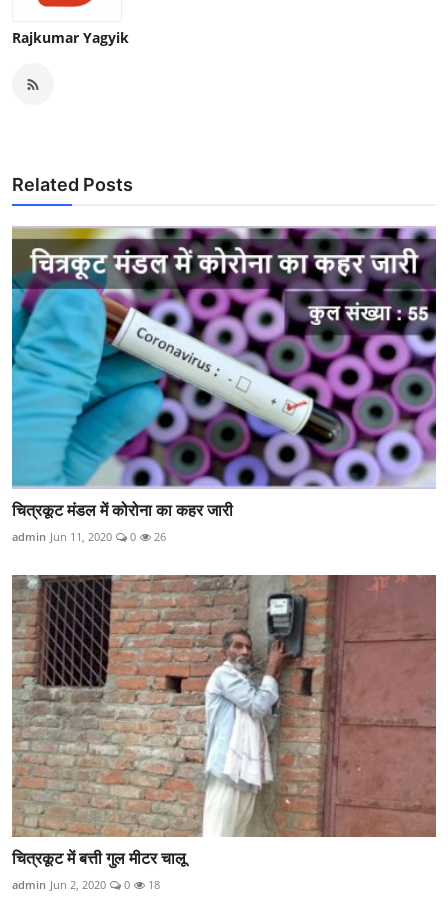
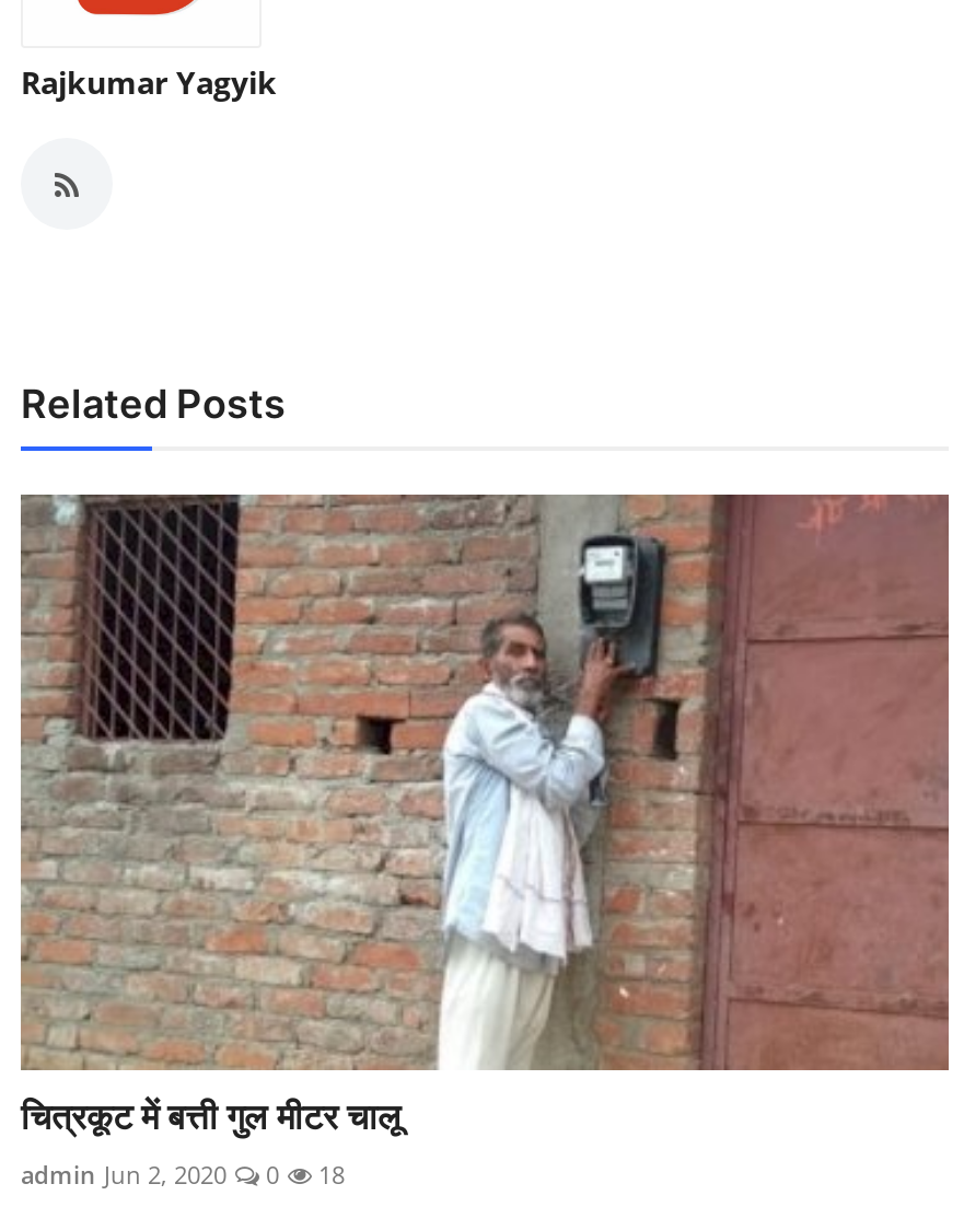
[11,226,437,543] [image] | चित्रकूट मंडल में कोरोना का कहर जारी | admin Jun 11, 2020 | 0 | 26 -> none

